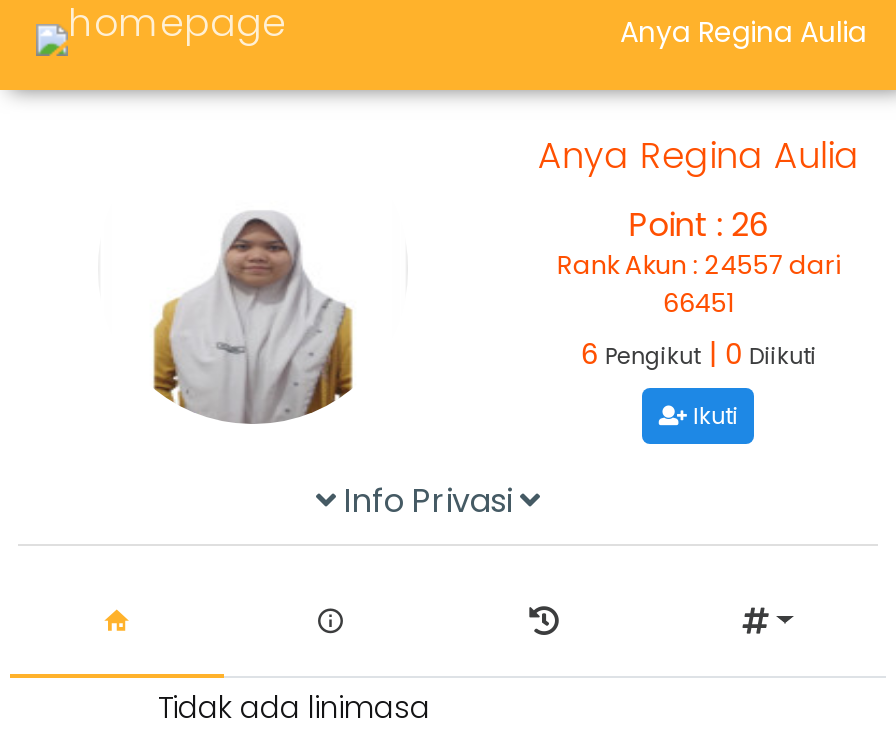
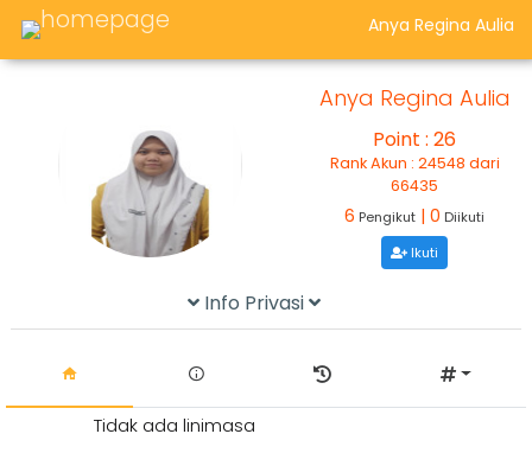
[557,248,841,282] Rank Akun : 24557 dari -> [330,153,500,173] Rank Akun : 24548 dari
[663,286,735,320] 66451 -> [391,176,439,196] 66435

